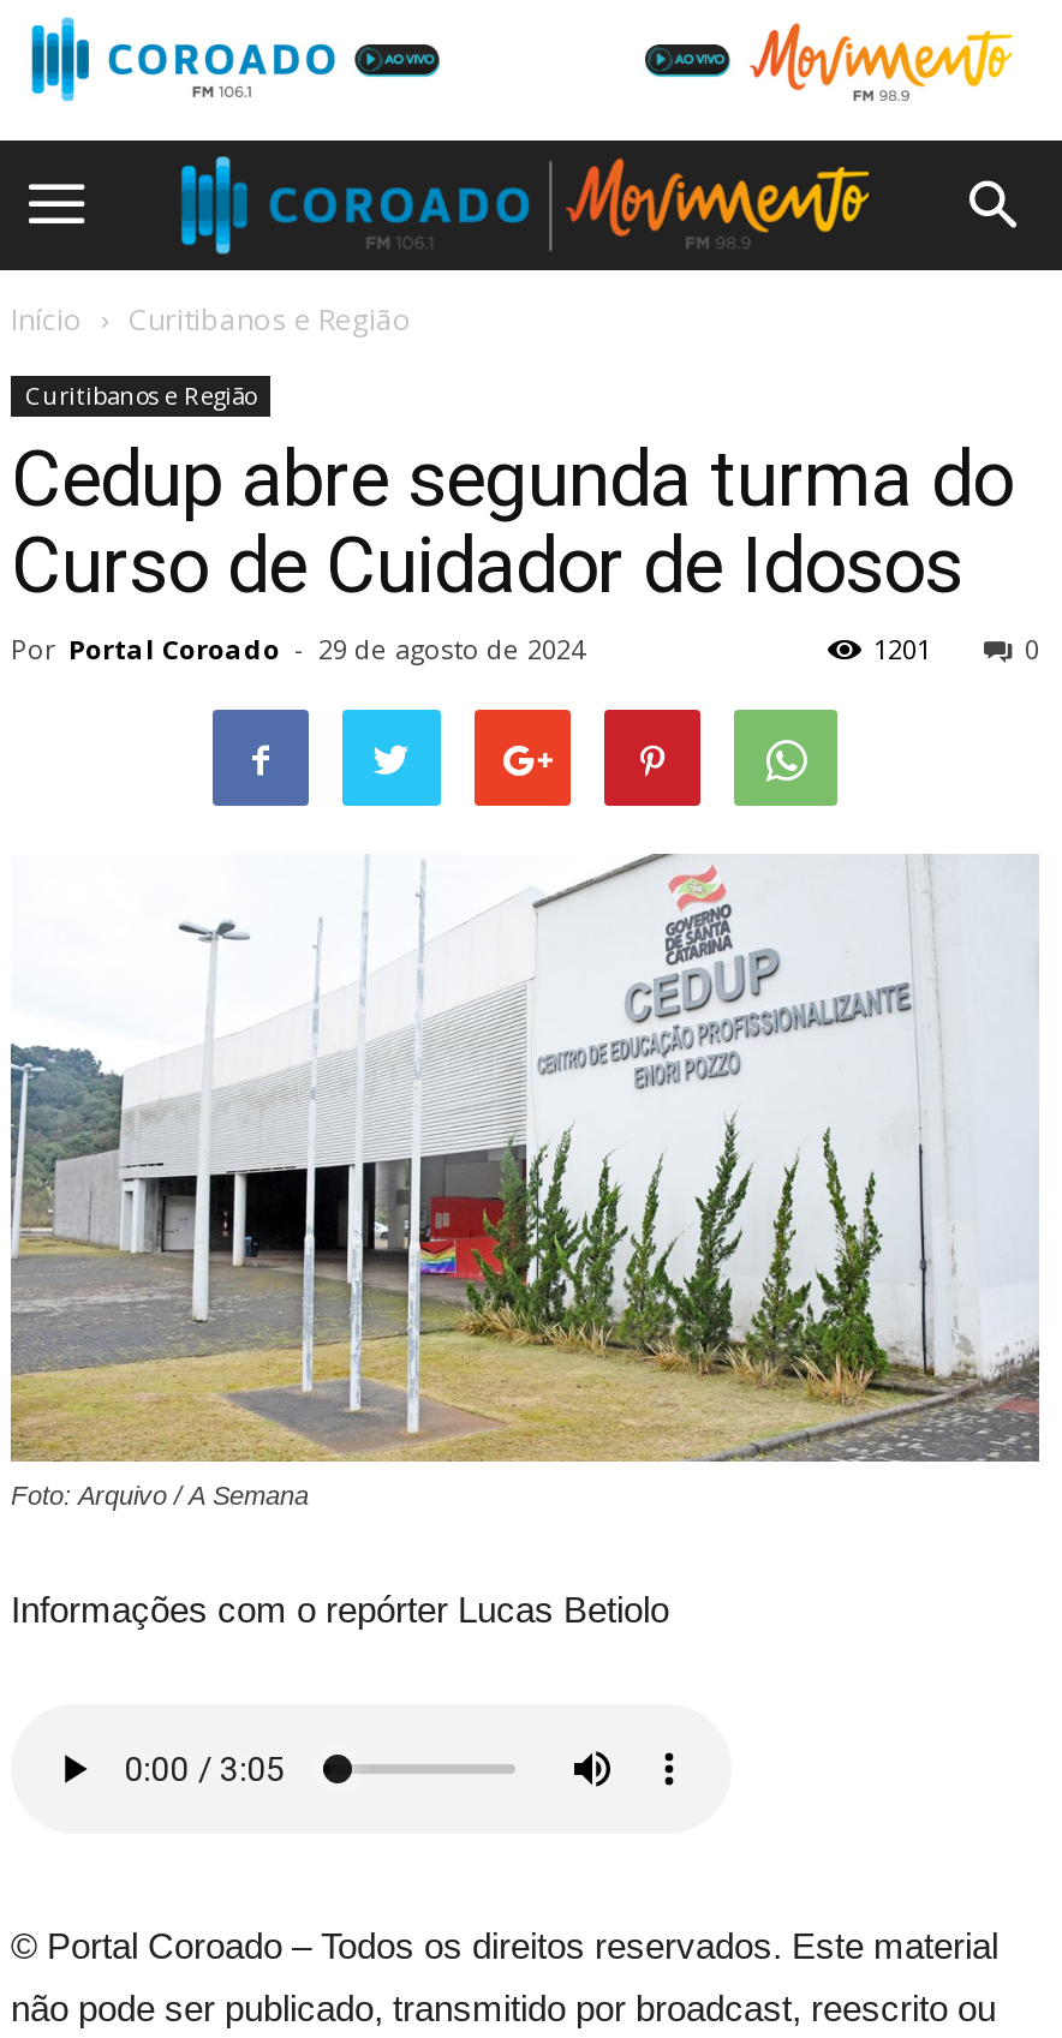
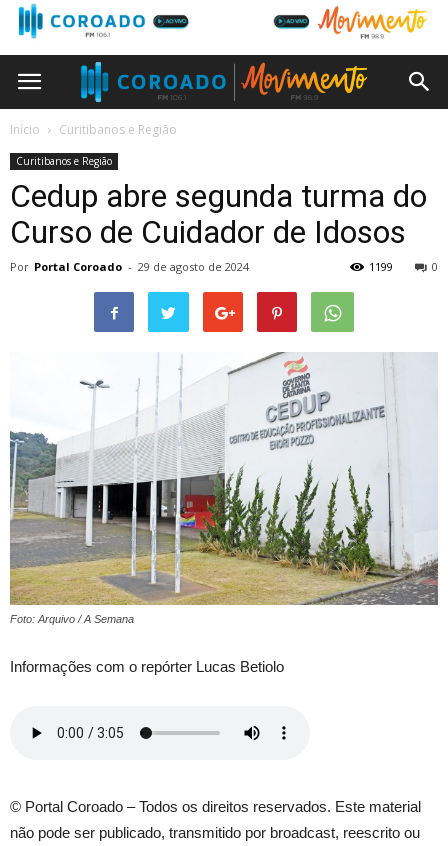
[873,631,931,667] 1201 -> [369,259,393,274] 1199

